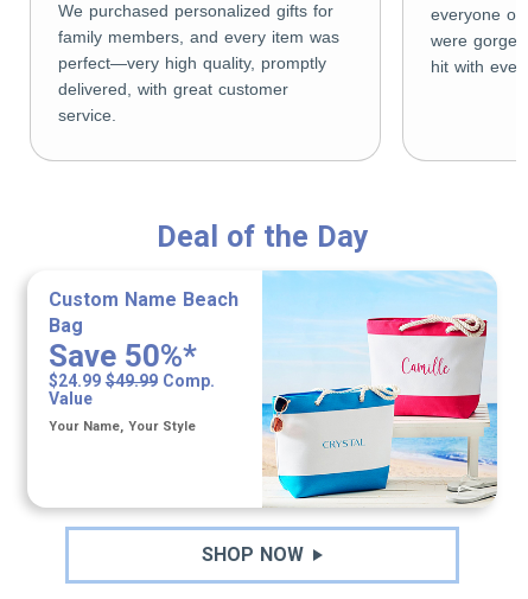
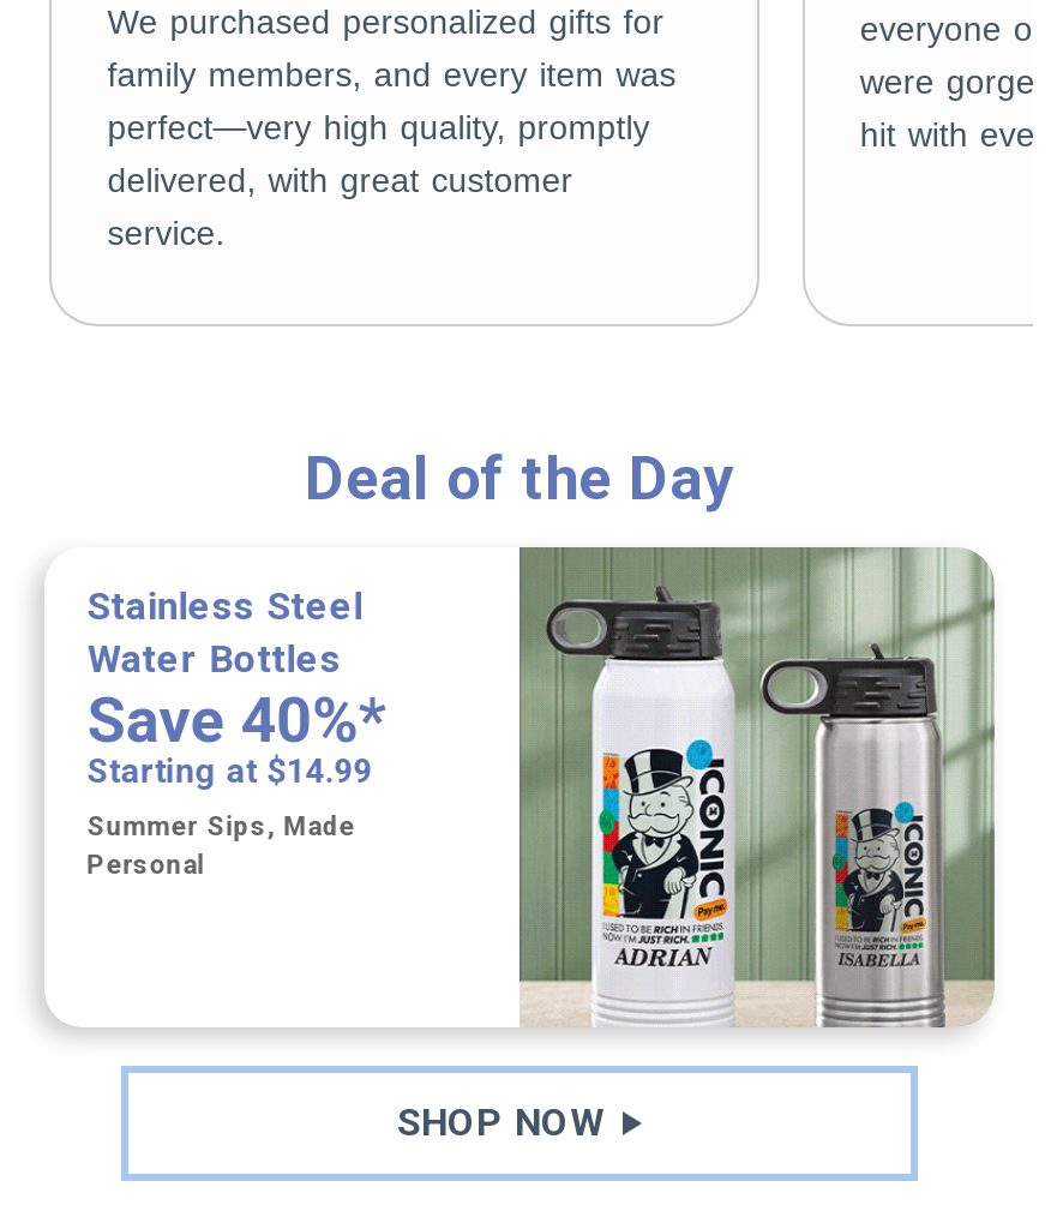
[261,270,498,508] [image] -> [517,545,997,1030] [image]
[48,288,238,408] Custom Name Beach | Bag | Save 50%* | $24.99 $49.99 Comp. | Value -> [87,583,387,789] Stainless Steel | Water Bottles | Save 40%* | Starting at $14.99
[48,418,196,434] Your Name, Your Style -> [87,811,356,880] Summer Sips, Made | Personal

